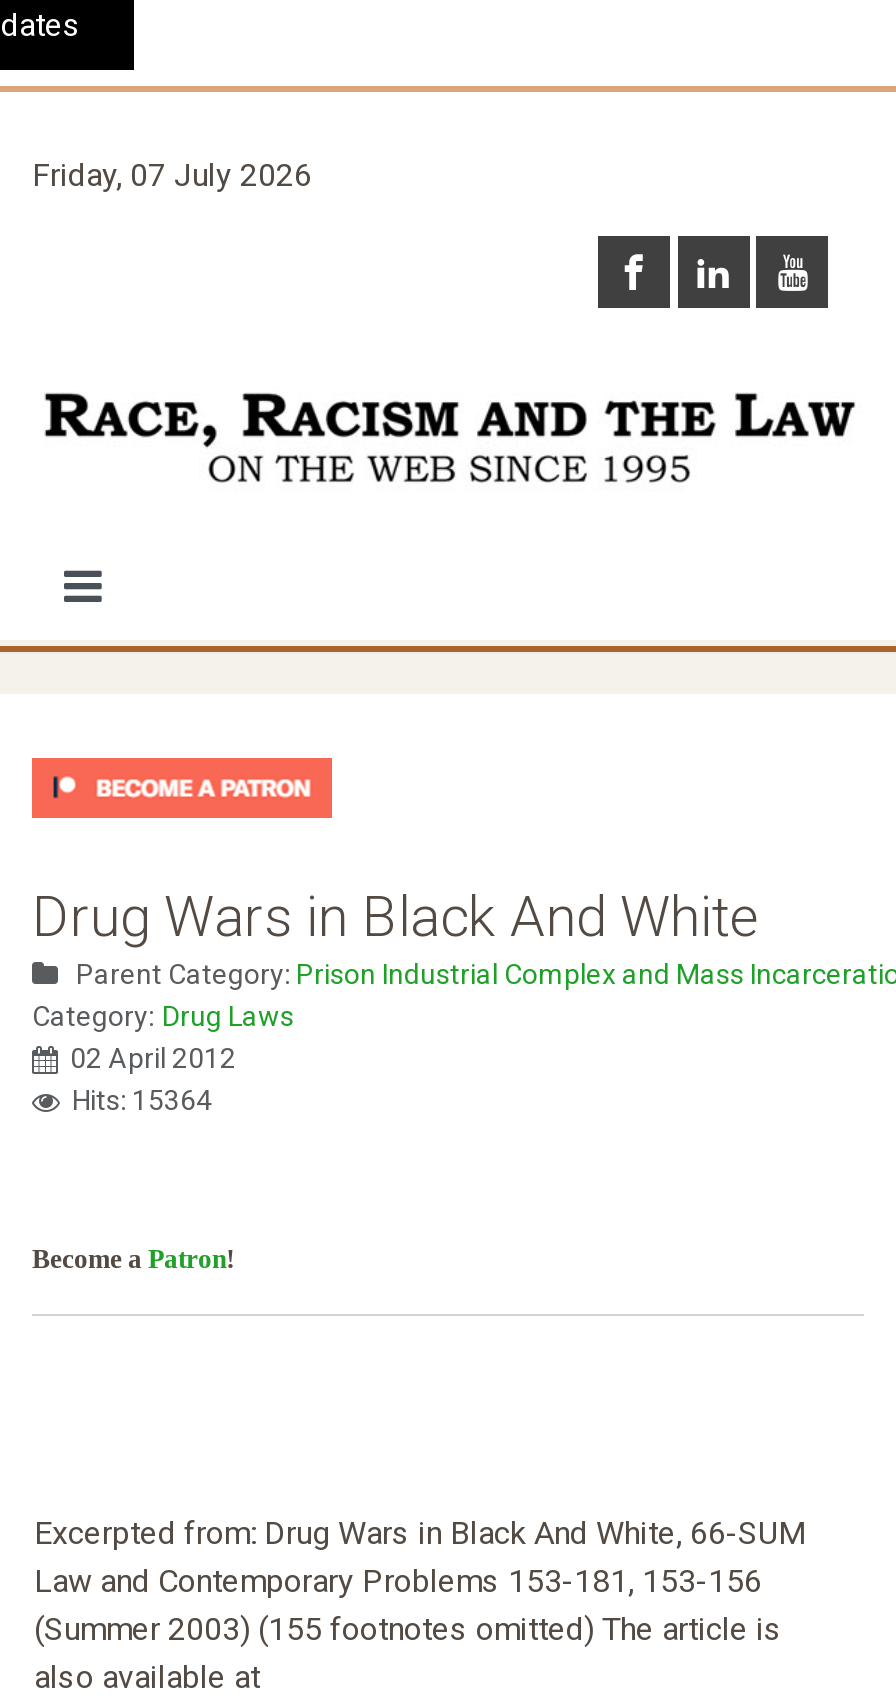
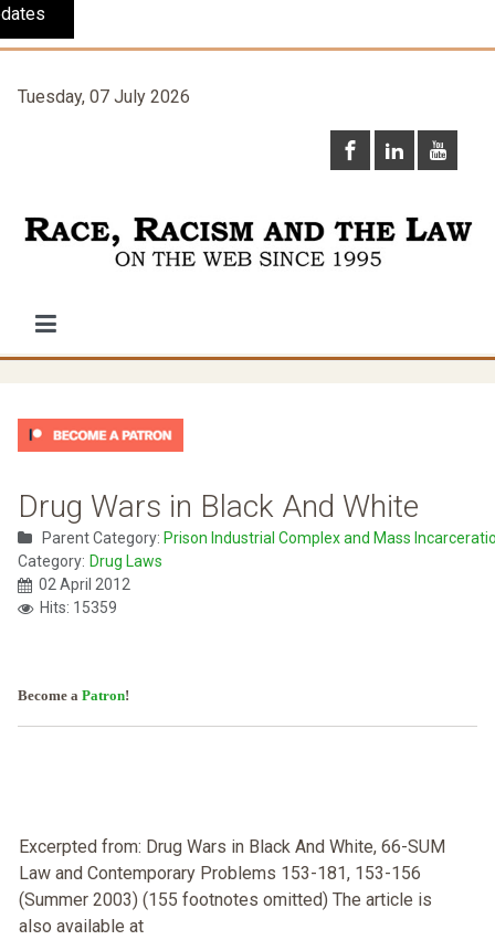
[32,156,312,194] Friday, 07 July 2026 -> [18,86,190,107] Tuesday, 07 July 2026
[72,1084,212,1116] Hits: 15364 -> [40,599,117,616] Hits: 15359

